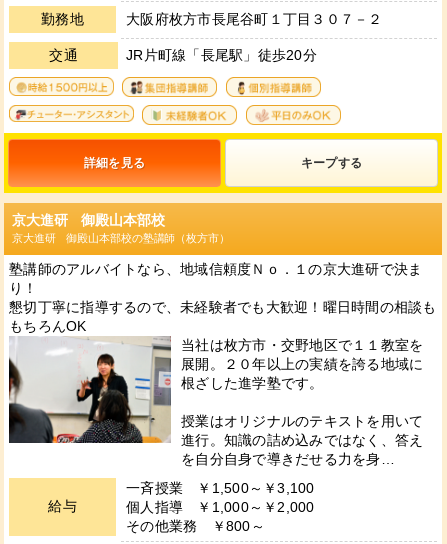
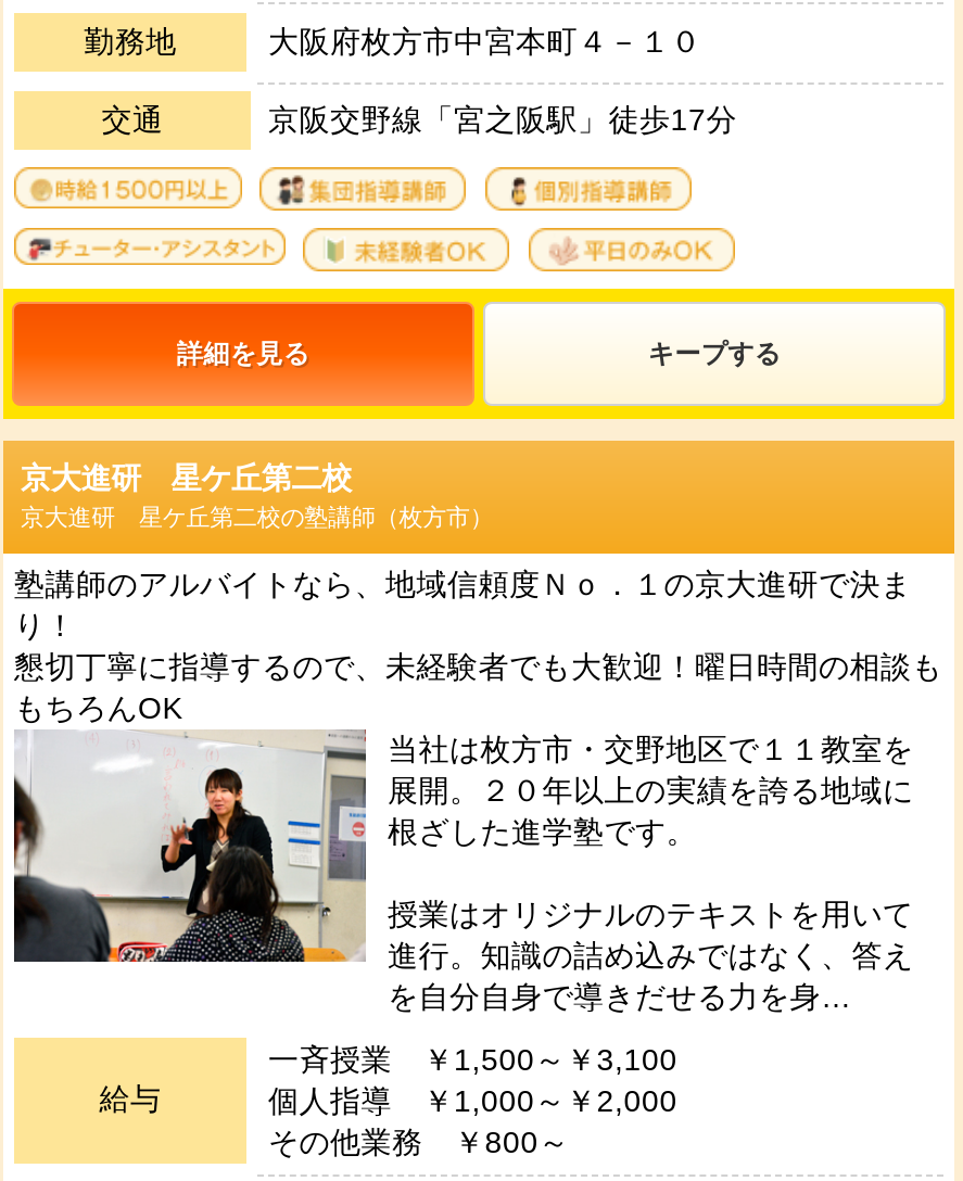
[126,11,382,27] 大阪府枚方市長尾谷町１丁目３０７－２ -> [268,24,701,59] 大阪府枚方市中宮本町４－１０
[126,47,317,63] JR片町線「長尾駅」徒歩20分 -> [268,102,737,137] 京阪交野線「宮之阪駅」徒歩17分
[12,212,164,228] 京大進研 御殿山本部校 -> [21,460,352,495] 京大進研 星ケ丘第二校
[12,232,230,244] 京大進研 御殿山本部校の塾講師（枚方市） -> [21,504,494,530] 京大進研 星ケ丘第二校の塾講師（枚方市）

